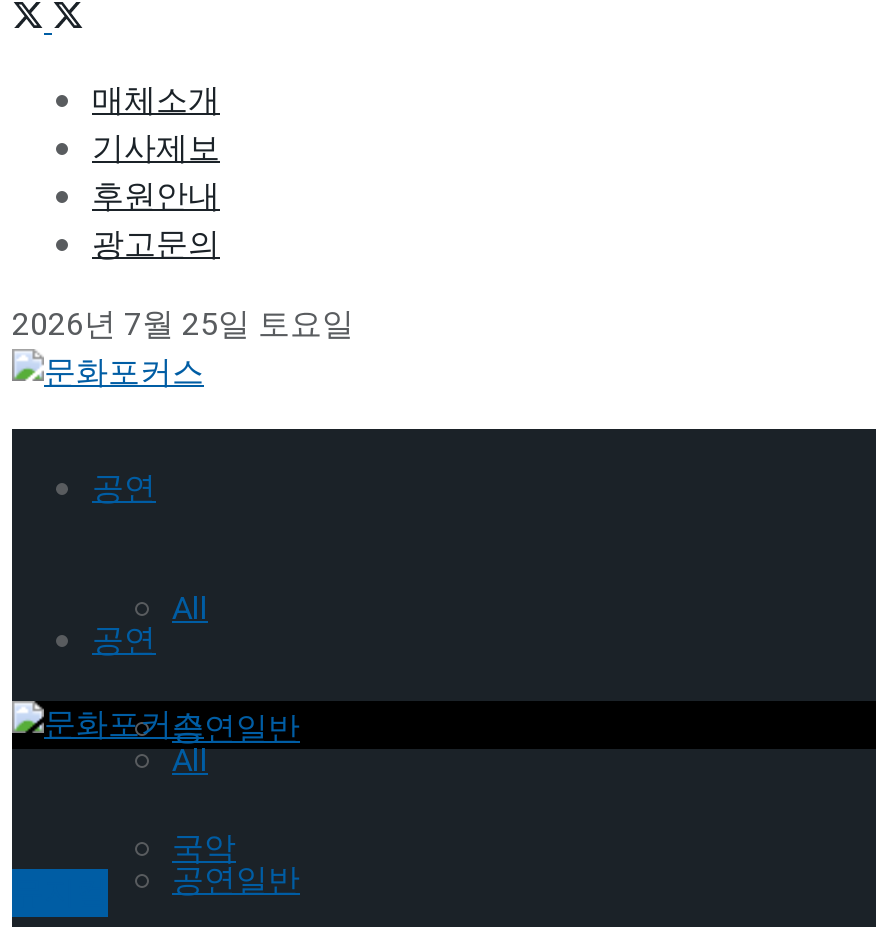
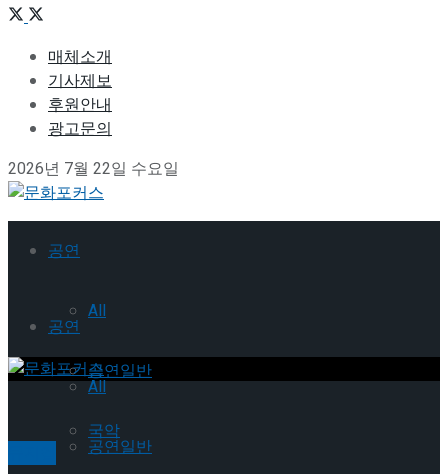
[12,301,354,349] 2026년 7월 25일 토요일 -> [8,157,179,181] 2026년 7월 22일 수요일

